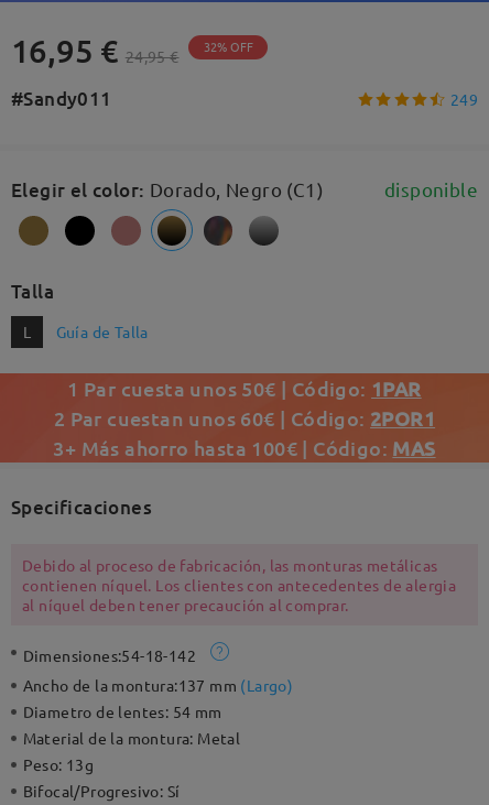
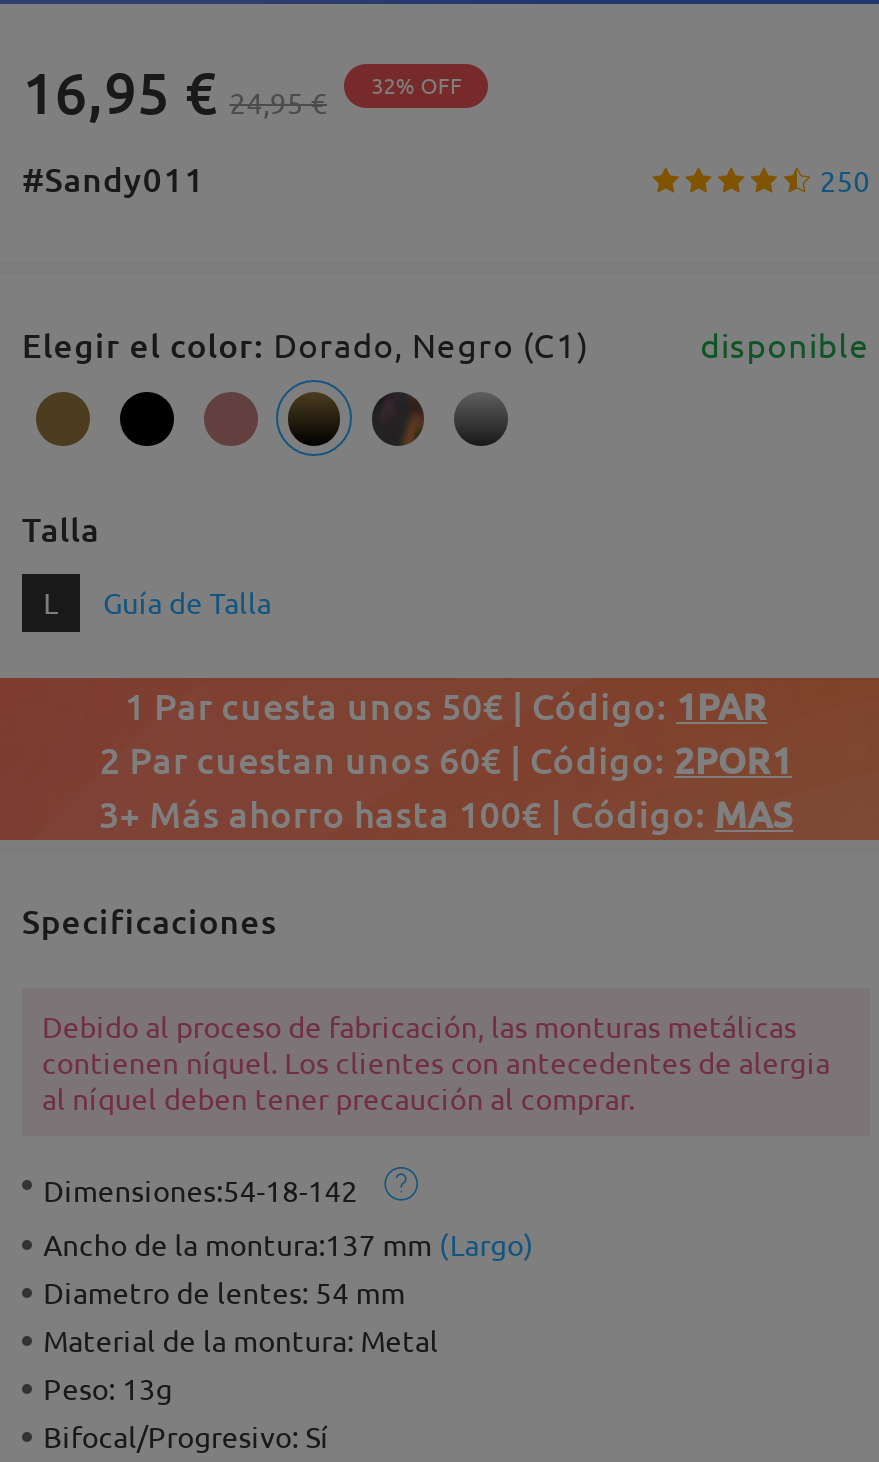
[450,89,478,109] 249 -> [820,161,870,197] 250

